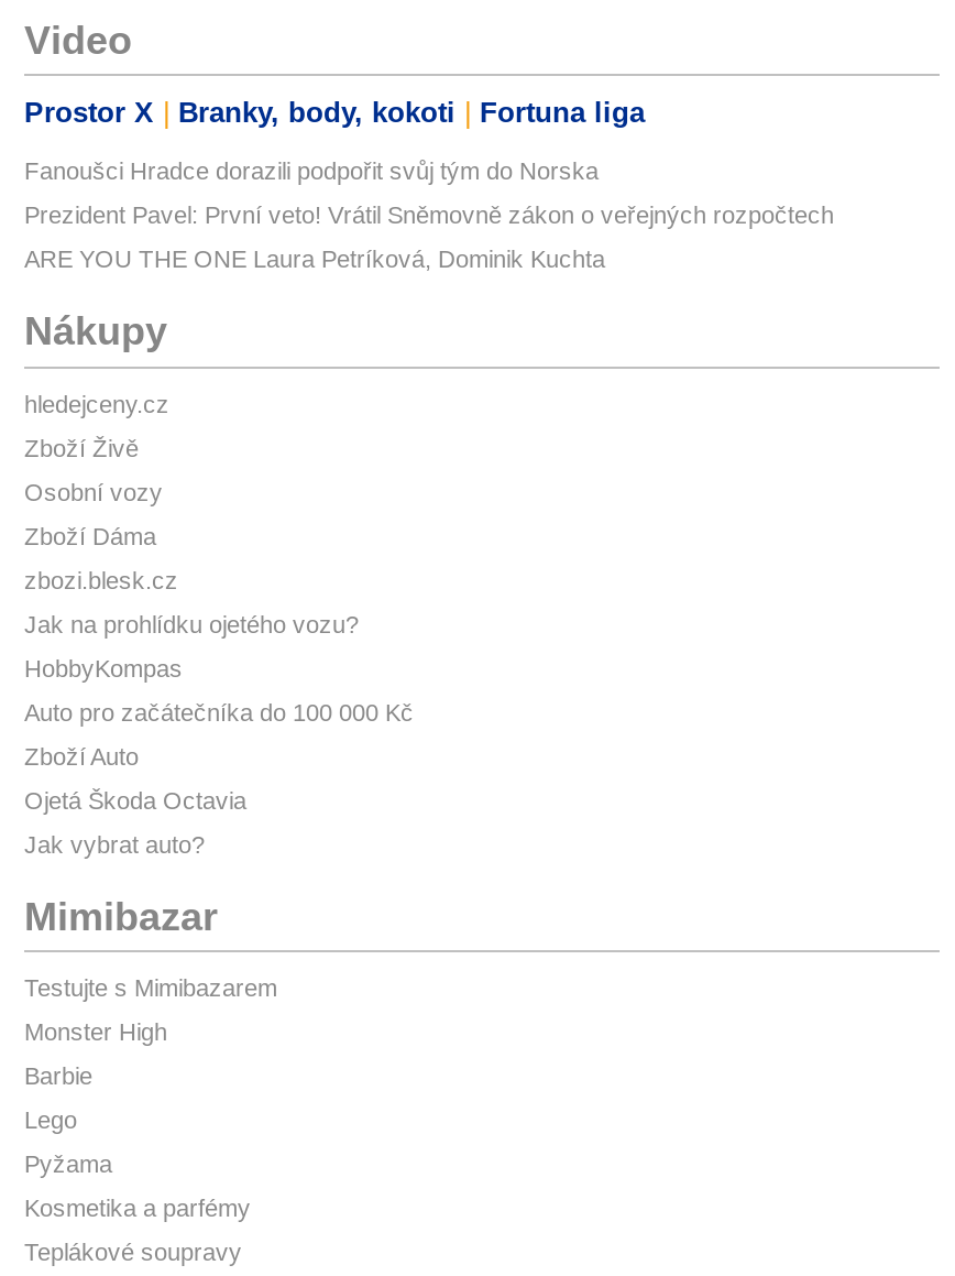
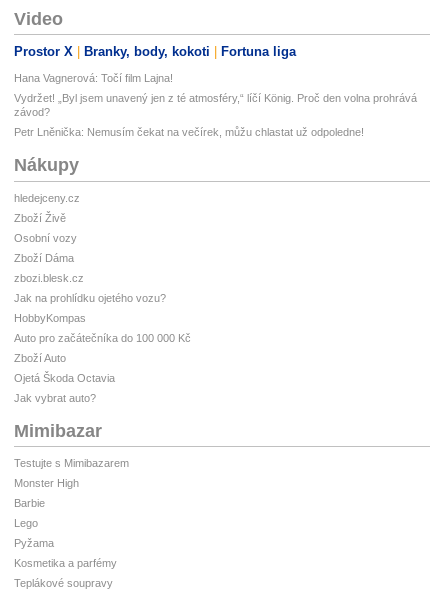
[24,158,599,185] Fanoušci Hradce dorazili podpořit svůj tým do Norska -> [14,72,173,84] Hana Vagnerová: Točí film Lajna!
[24,202,834,229] Prezident Pavel: První veto! Vrátil Sněmovně zákon o veřejných rozpočtech -> [14,92,417,118] Vydržet! „Byl jsem unavený jen z té atmosféry,“ líčí König. Proč den volna prohrává | závod?
[24,246,605,273] ARE YOU THE ONE Laura Petríková, Dominik Kuchta -> [14,126,364,138] Petr Lněnička: Nemusím čekat na večírek, můžu chlastat už odpoledne!

